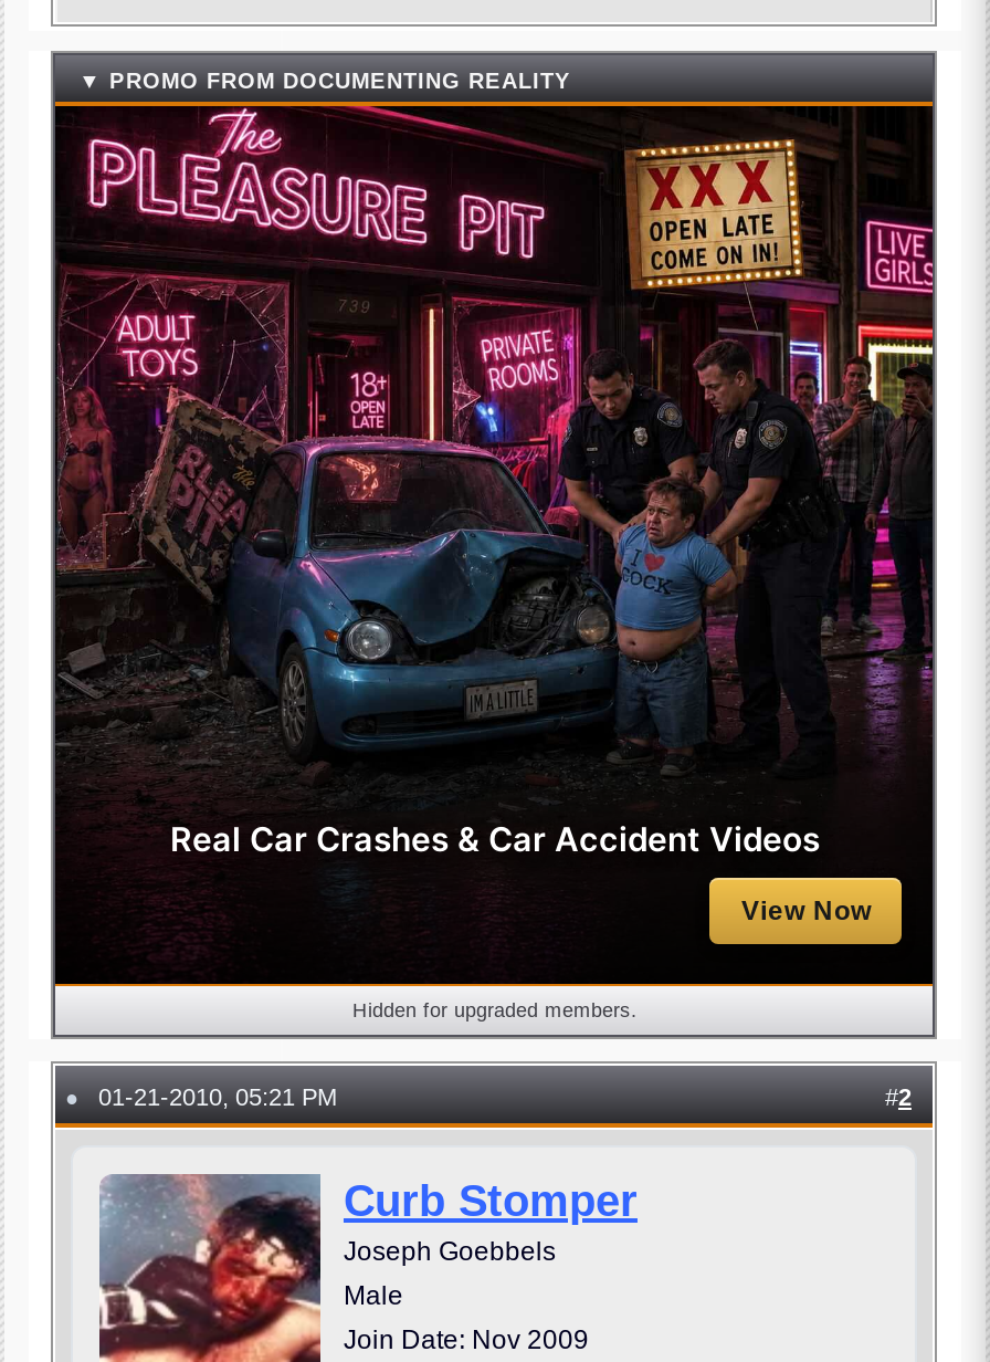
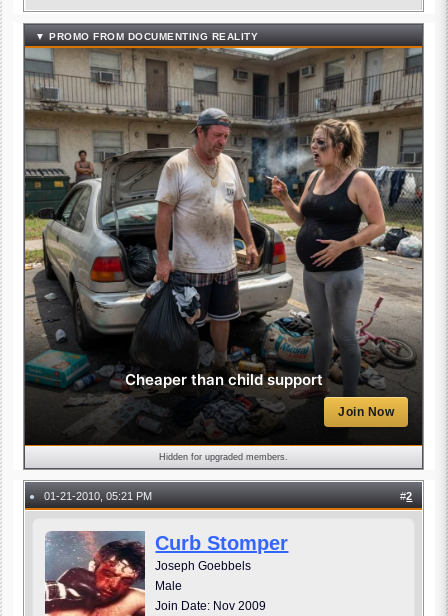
[53,106,935,957] [image] | Real Car Crashes & Car Accident Videos -> [24,47,423,434] [image] | Cheaper than child support
[741,894,872,925] View Now -> [338,404,394,418] Join Now

